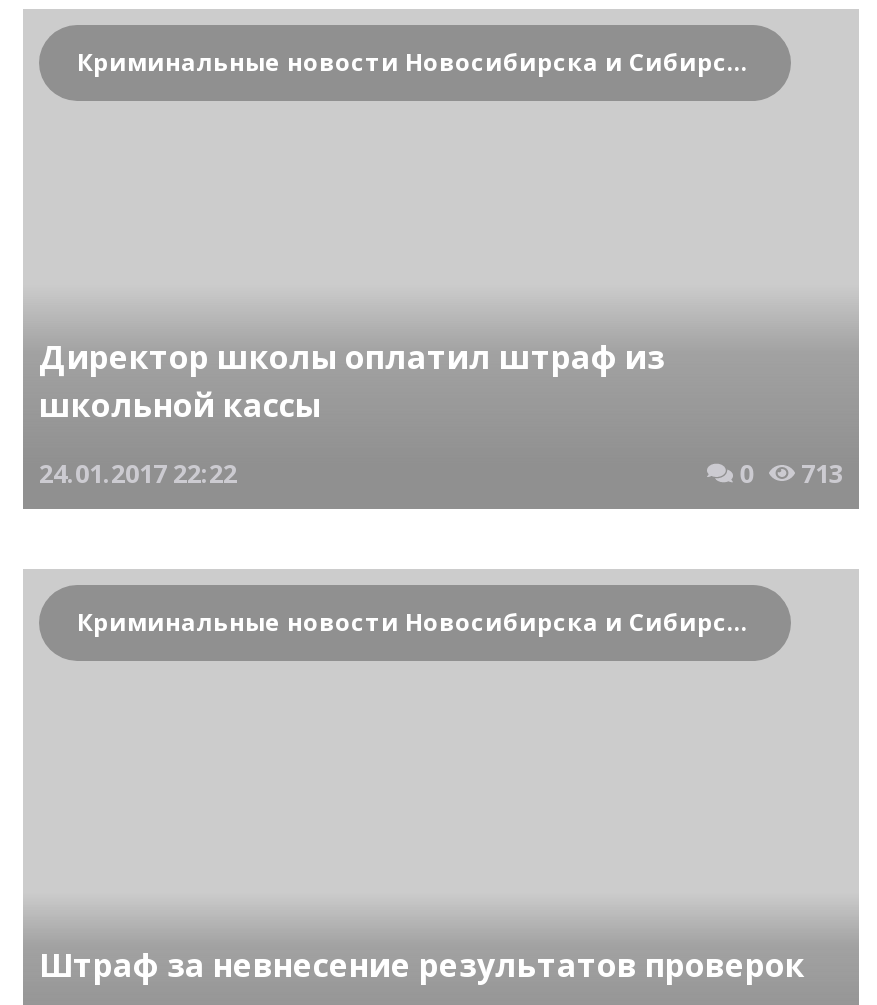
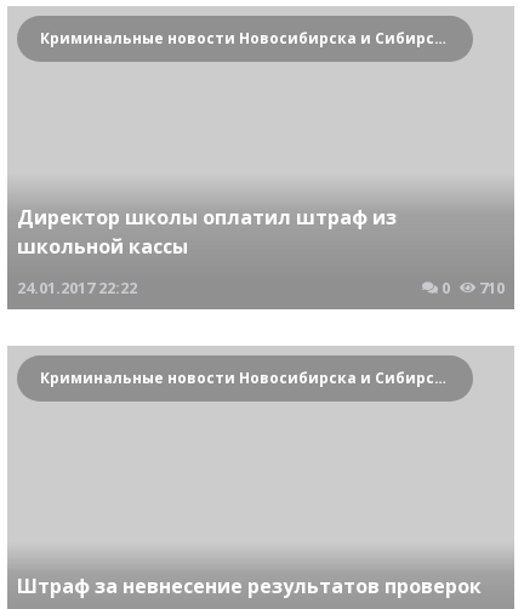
[733,454,843,490] 0 713 -> [438,276,505,298] 0 710

